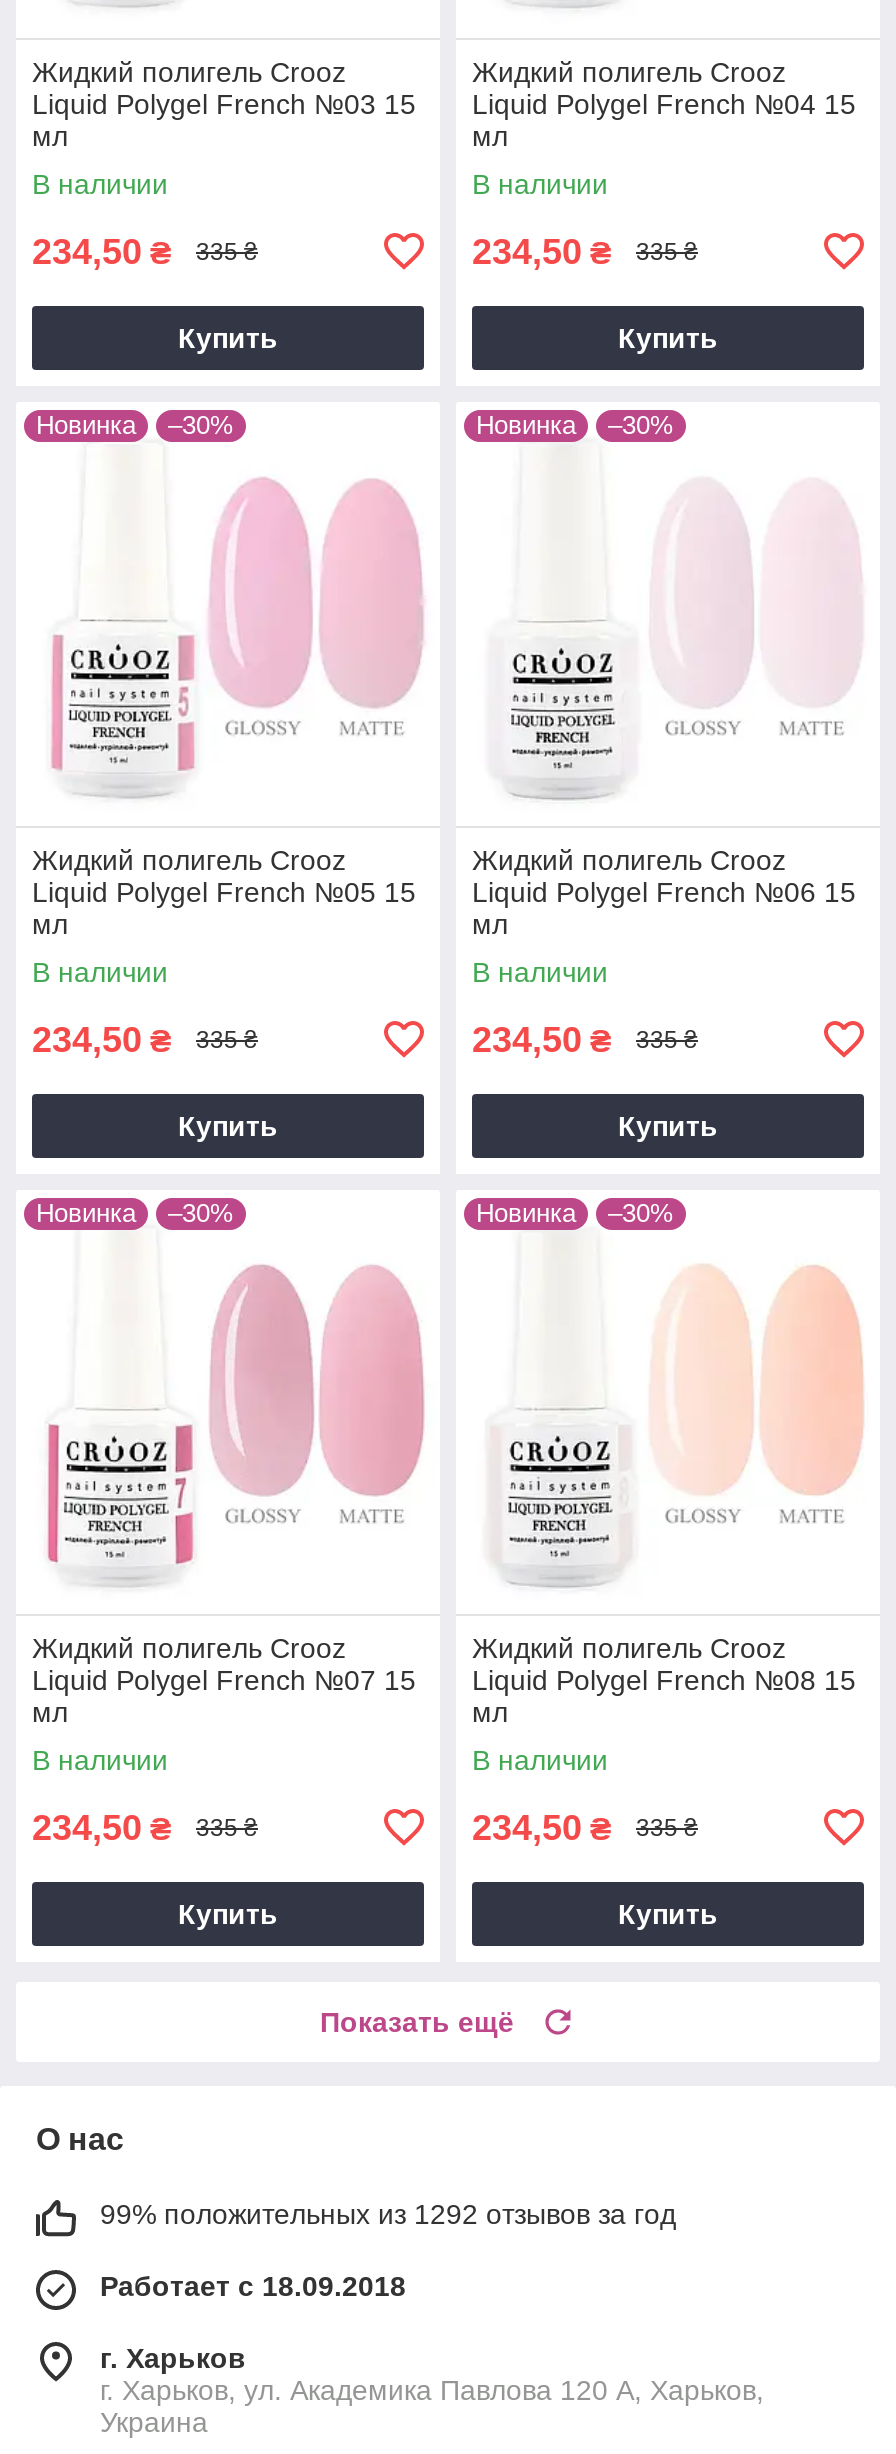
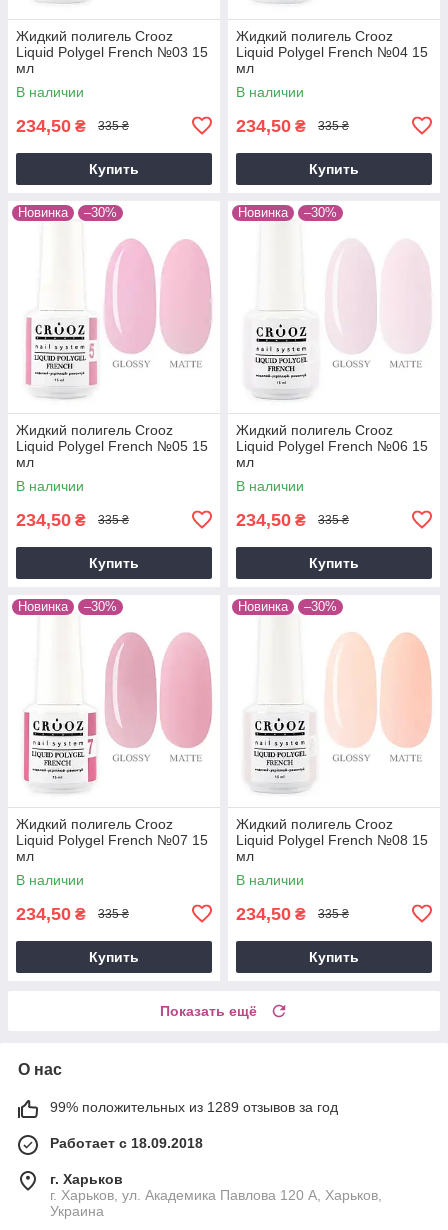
[100,2198,676,2230] 99% положительных из 1292 отзывов за год -> [50,1099,338,1115] 99% положительных из 1289 отзывов за год

